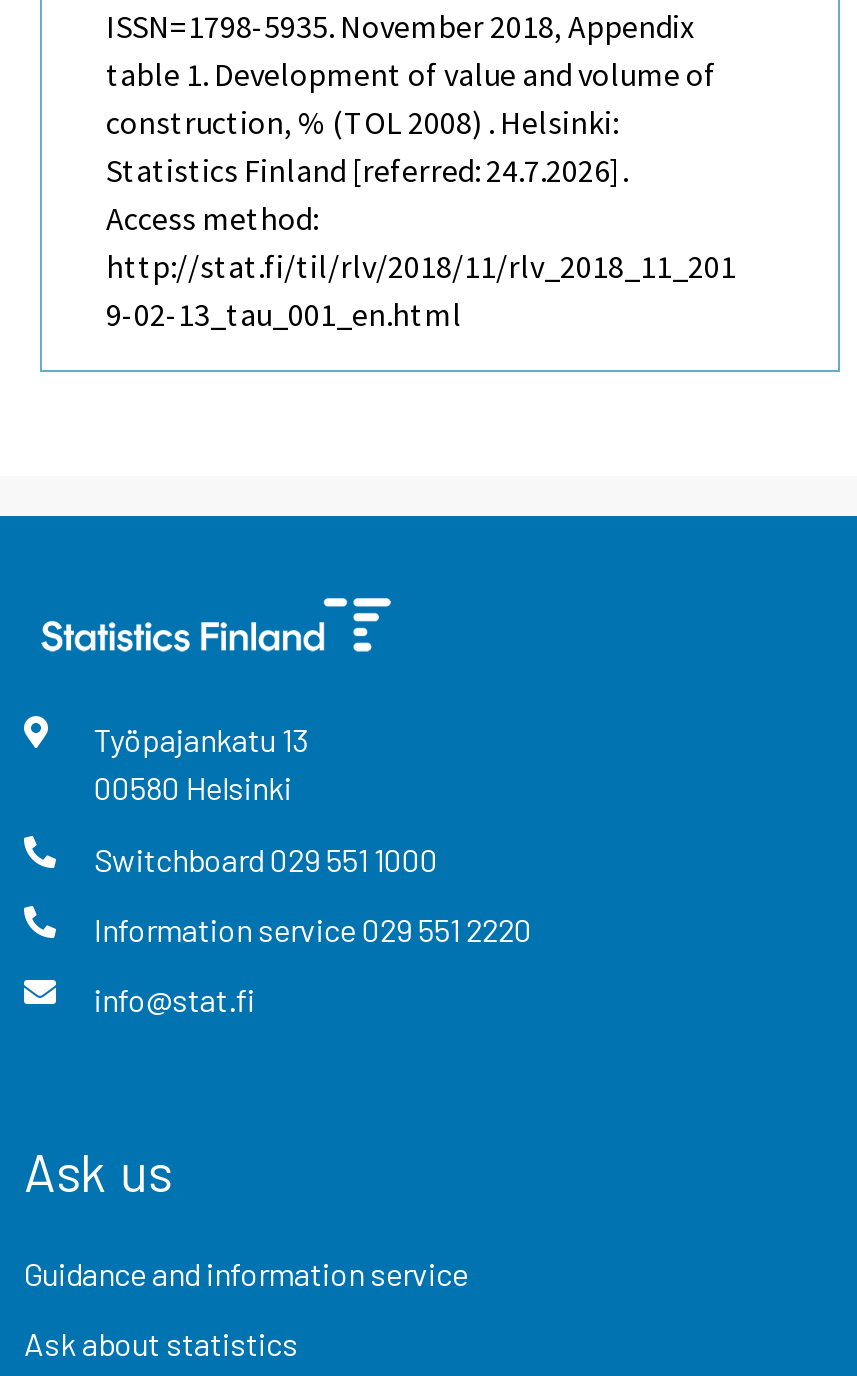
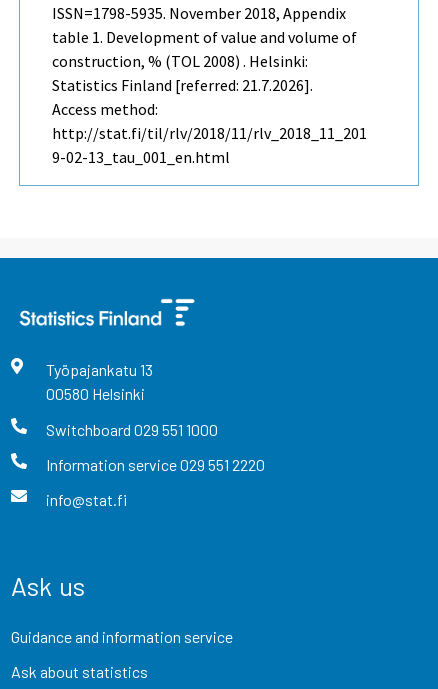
[106,151,628,191] Statistics Finland [referred: 24.7.2026]. -> [52,75,313,95] Statistics Finland [referred: 21.7.2026].

